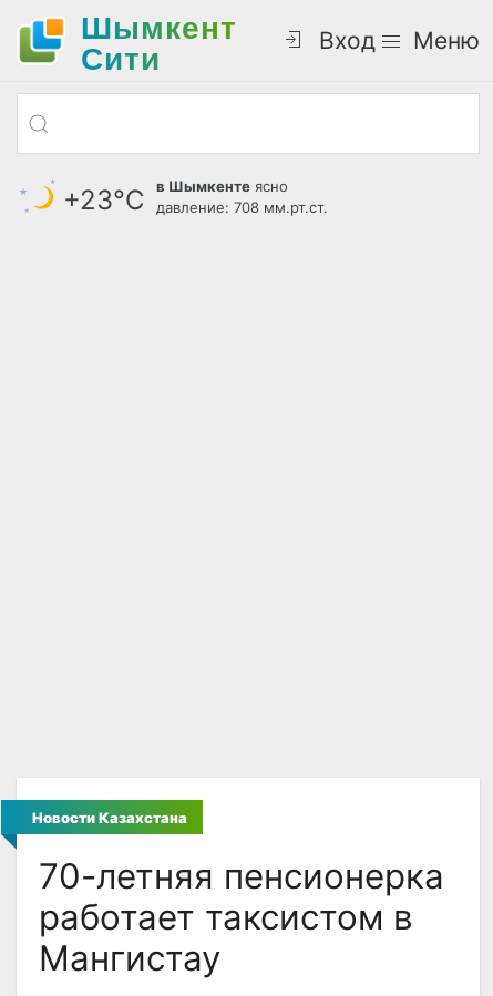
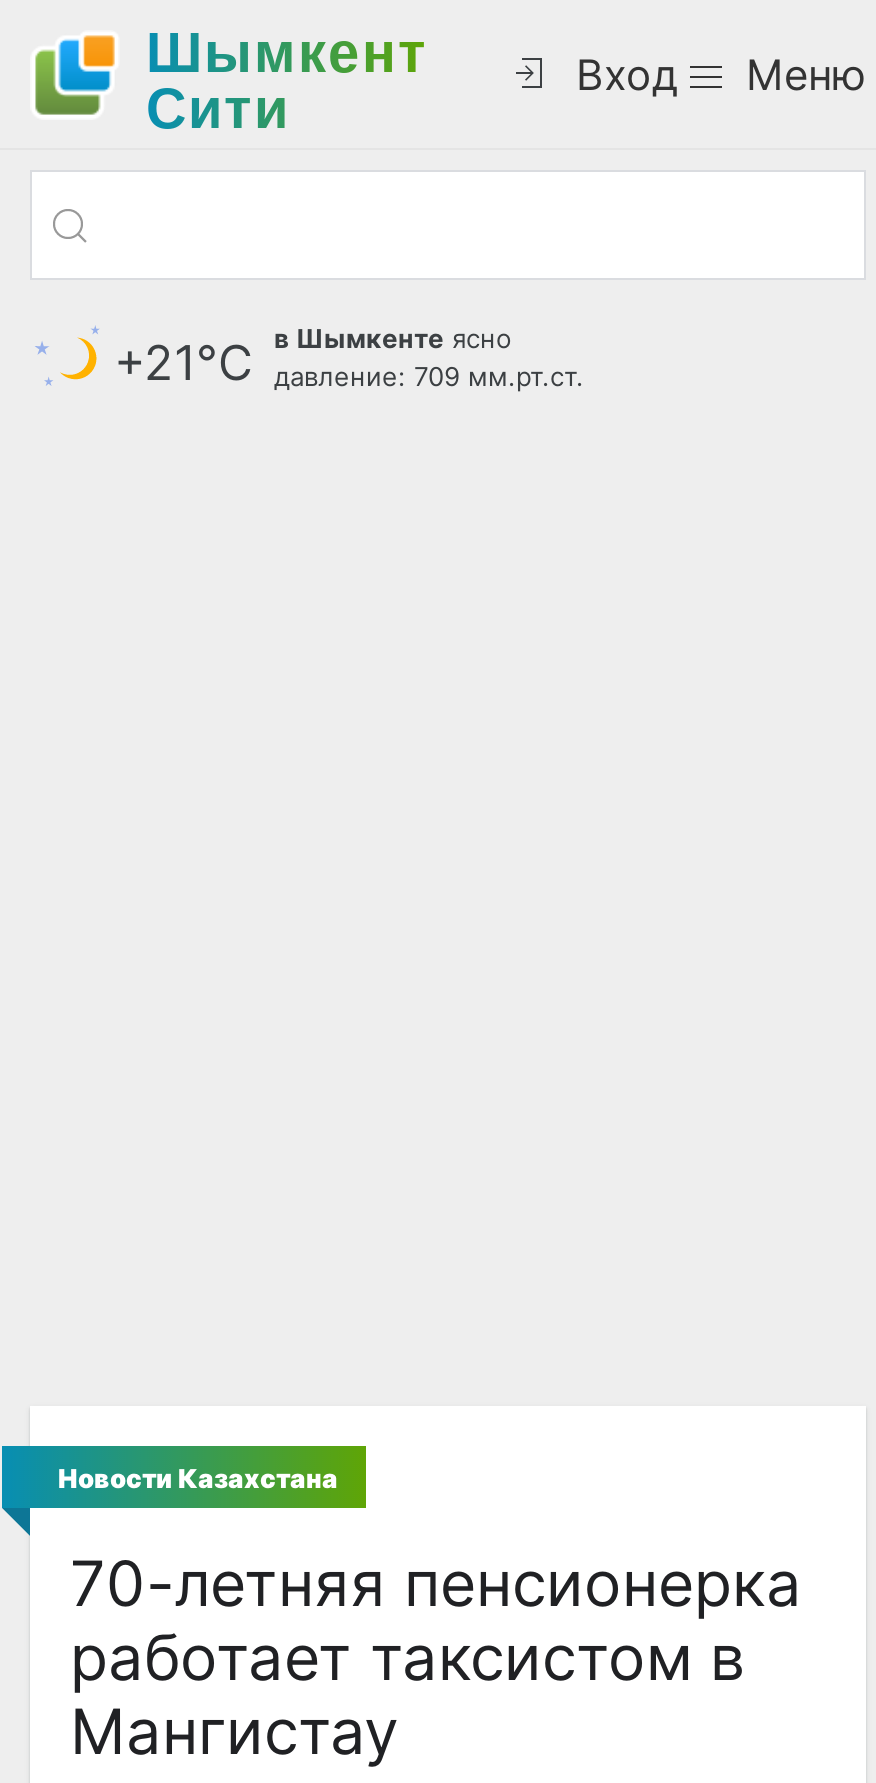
[63,184,144,216] +23°С -> [114,334,252,392] +21°С
[156,198,328,216] давление: 708 мм.рт.ст. -> [274,360,584,392] давление: 709 мм.рт.ст.

